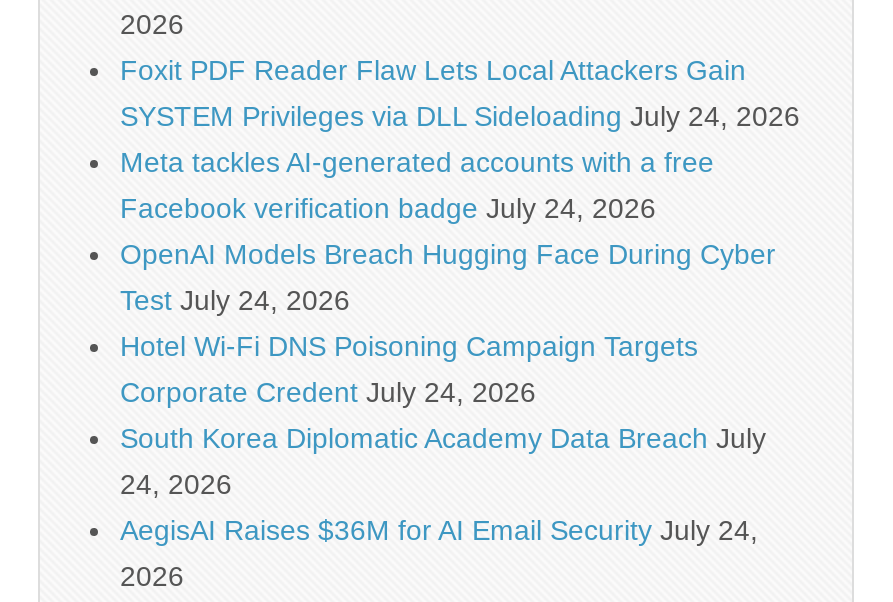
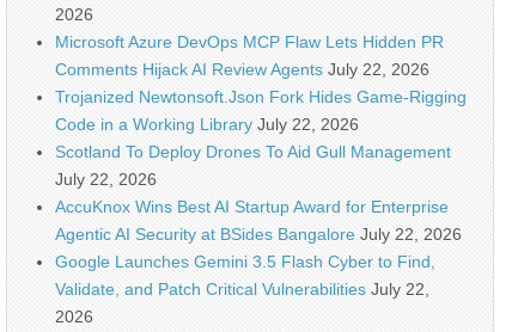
[120,55,800,547] Foxit PDF Reader Flaw Lets Local Attackers Gain | SYSTEM Privileges via DLL Sideloading July 24, 2026 | Meta tackles AI-generated accounts with a free | Facebook verification badge July 24, 2026 | OpenAI Models Breach Hugging Face During Cyber | Test July 24, 2026 | Hotel Wi-Fi DNS Poisoning Campaign Targets | Corporate Credent July 24, 2026 | South Korea Diplomatic Academy Data Breach July | 24, 2026 | AegisAI Raises $36M for AI Email Security July 24, -> [55,33,467,299] Microsoft Azure DevOps MCP Flaw Lets Hidden PR | Comments Hijack AI Review Agents July 22, 2026 | Trojanized Newtonsoft.Json Fork Hides Game-Rigging | Code in a Working Library July 22, 2026 | Scotland To Deploy Drones To Aid Gull Management | July 22, 2026 | AccuKnox Wins Best AI Startup Award for Enterprise | Agentic AI Security at BSides Bangalore July 22, 2026 | Google Launches Gemini 3.5 Flash Cyber to Find, | Validate, and Patch Critical Vulnerabilities July 22,

